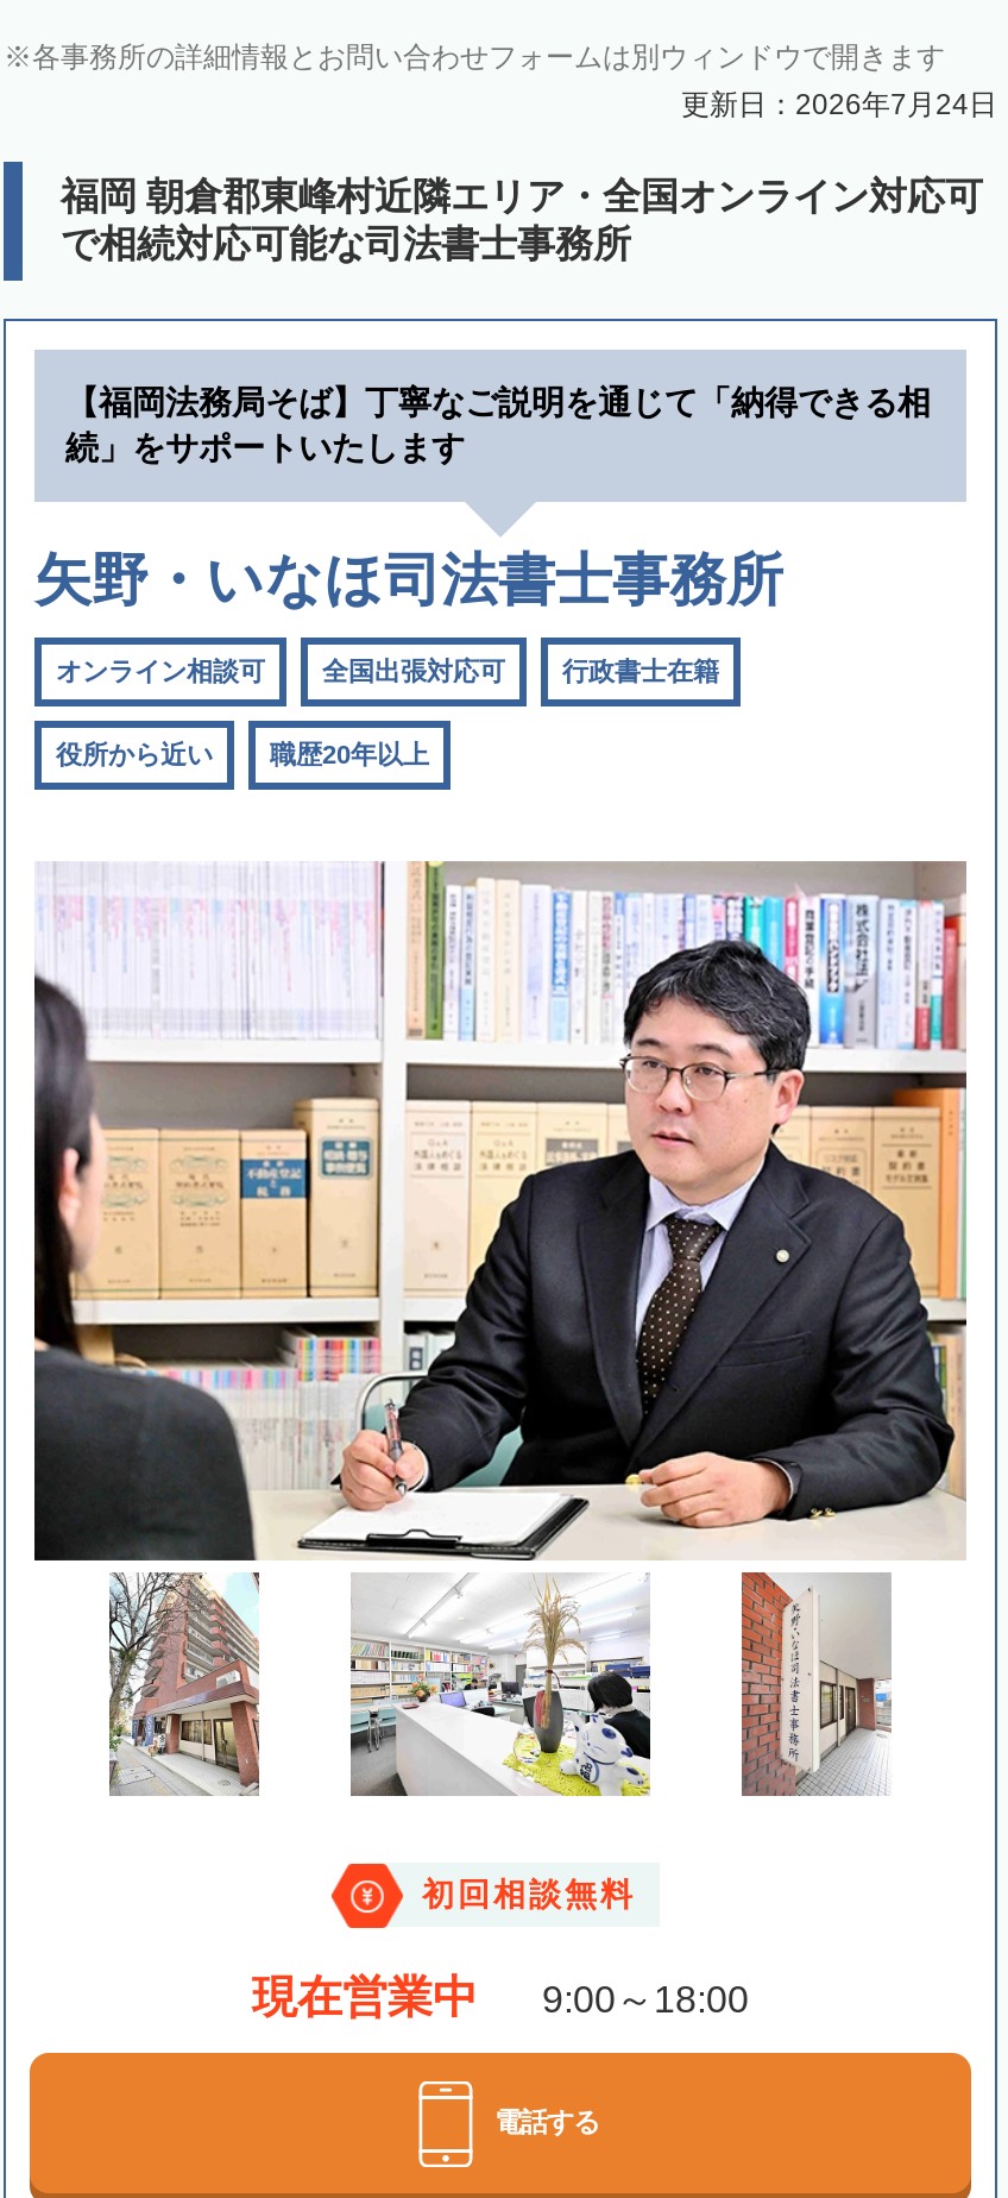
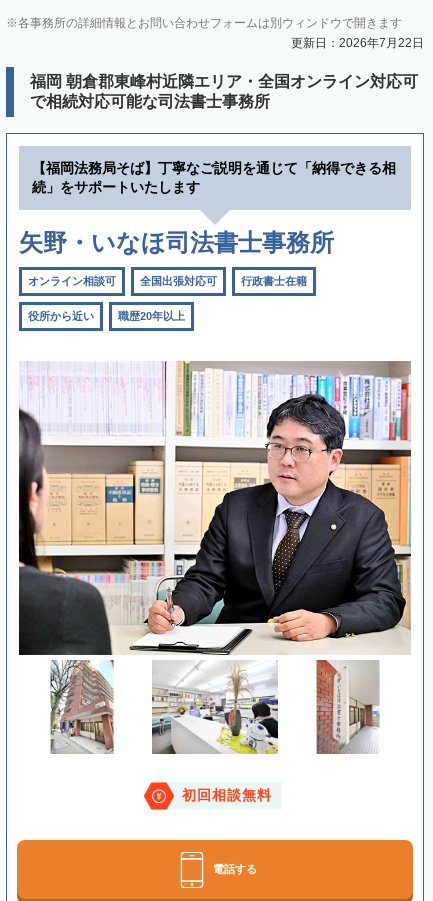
[681,88,997,122] 更新日：2026年7月24日 -> [291,36,424,50] 更新日：2026年7月22日
[252,1973,749,2023] 現在営業中 | 9:00～18:00 -> none

